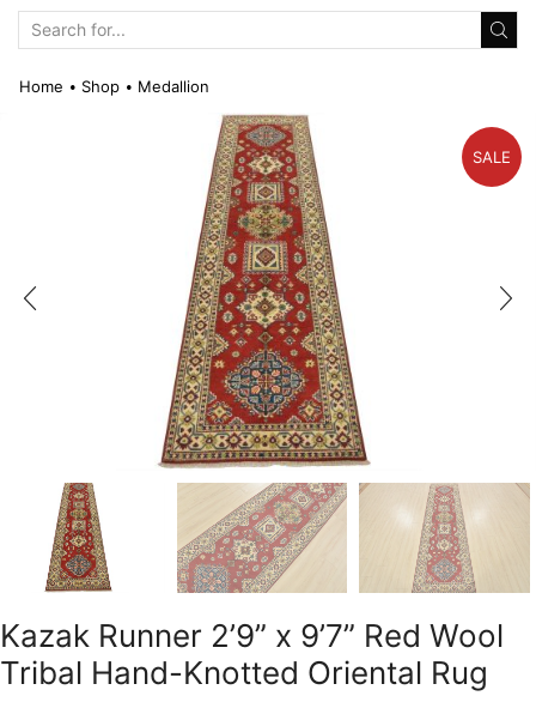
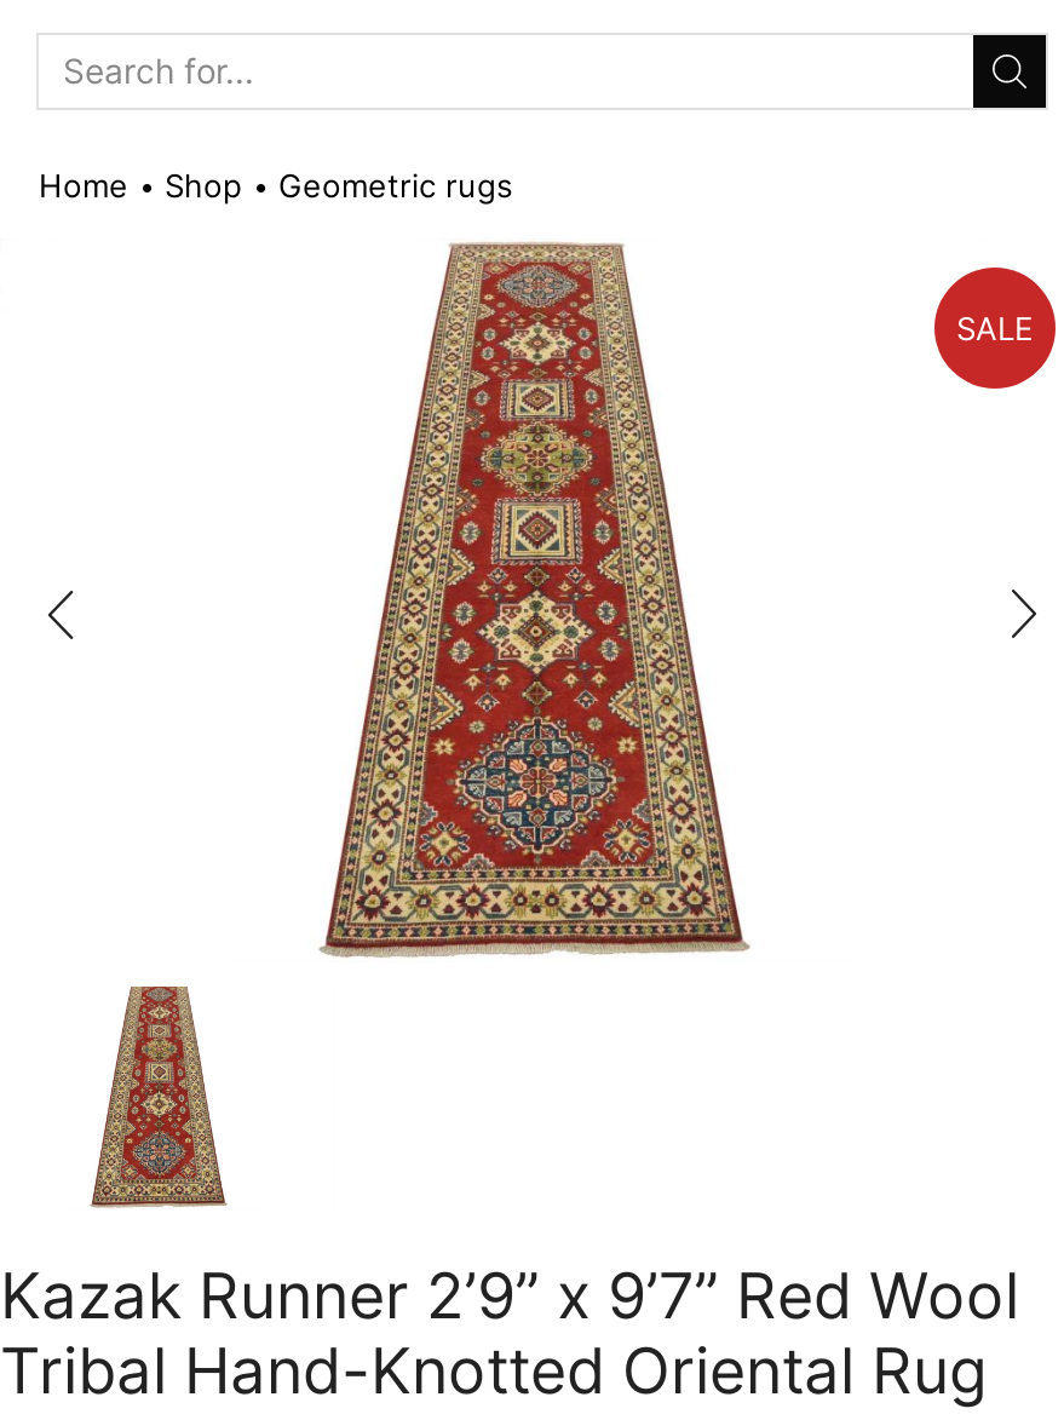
[19,77,209,97] Home • Shop • Medallion -> [39,166,513,207] Home • Shop • Geometric rugs
[176,482,348,594] [image] -> none
[358,482,531,594] [image] -> none

